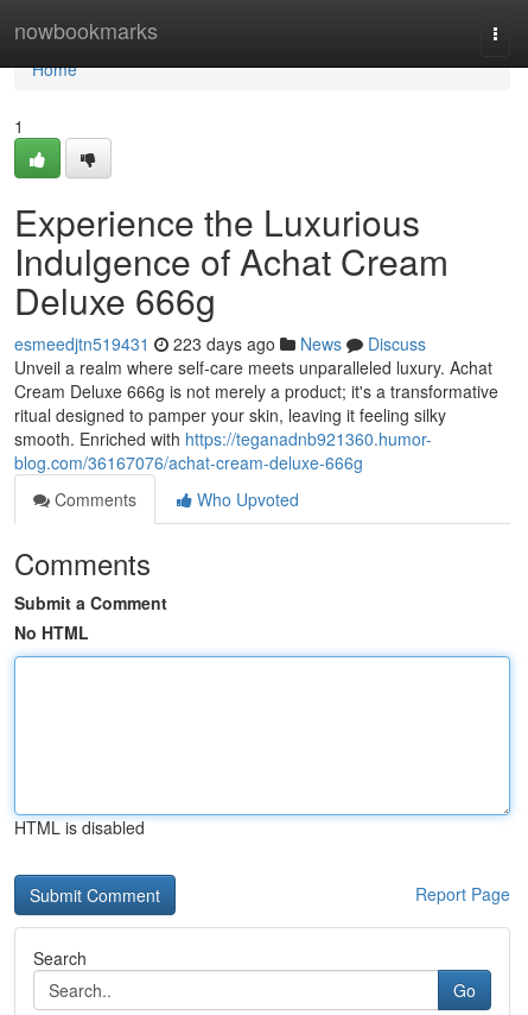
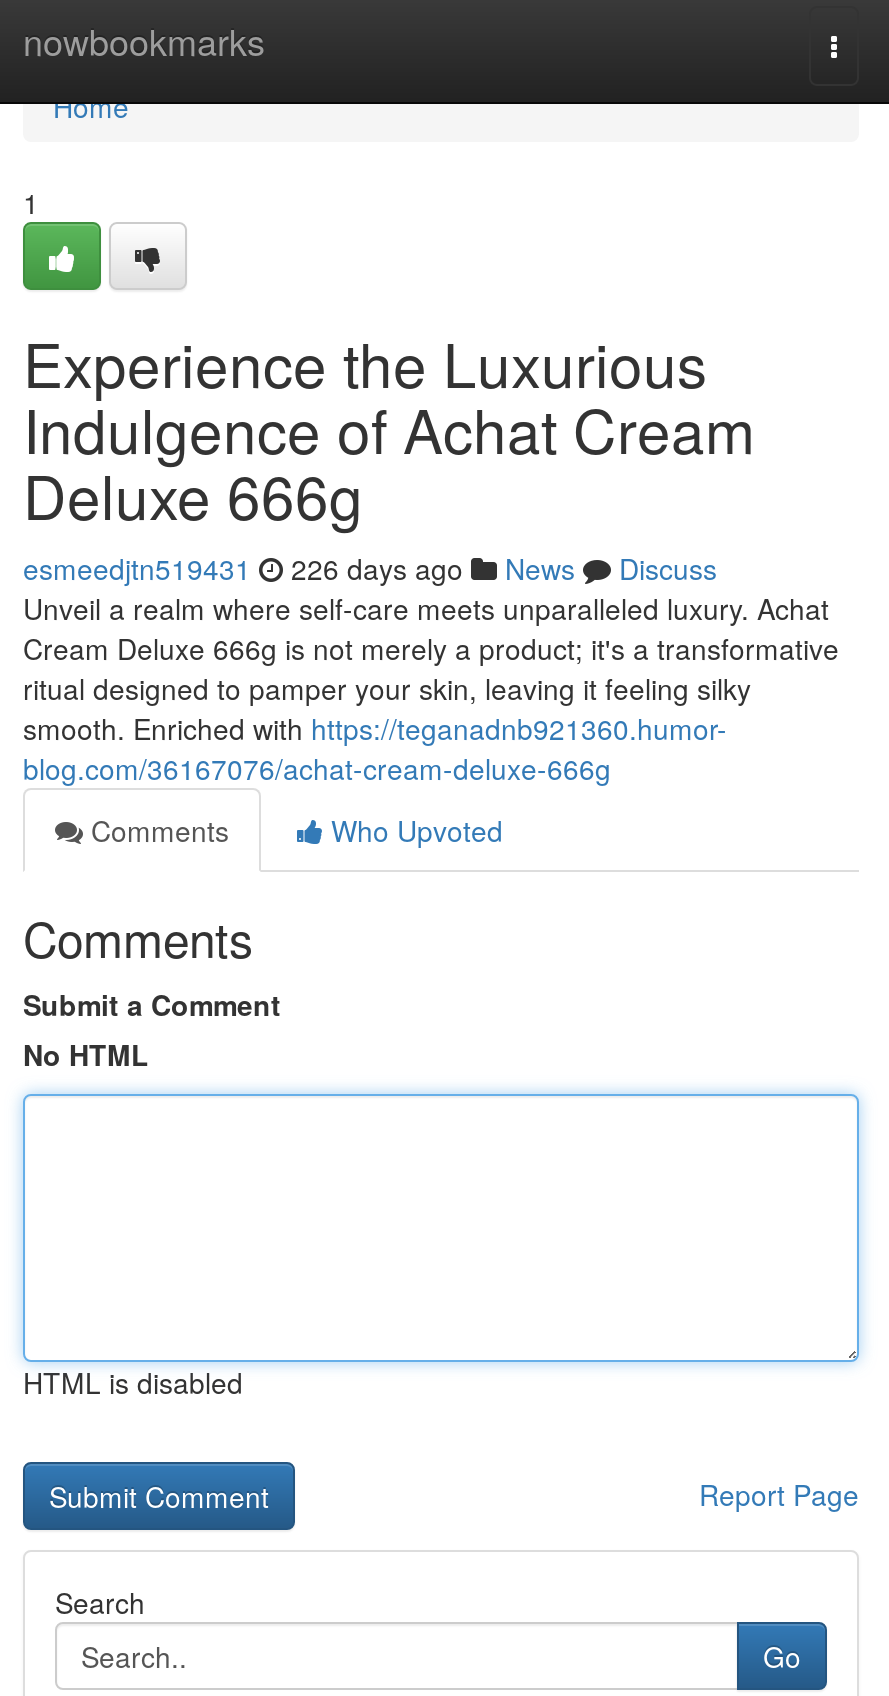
[14,332,426,355] esmeedjtn519431 223 days ago News Discuss -> [23,548,717,588] esmeedjtn519431 226 days ago News Discuss

